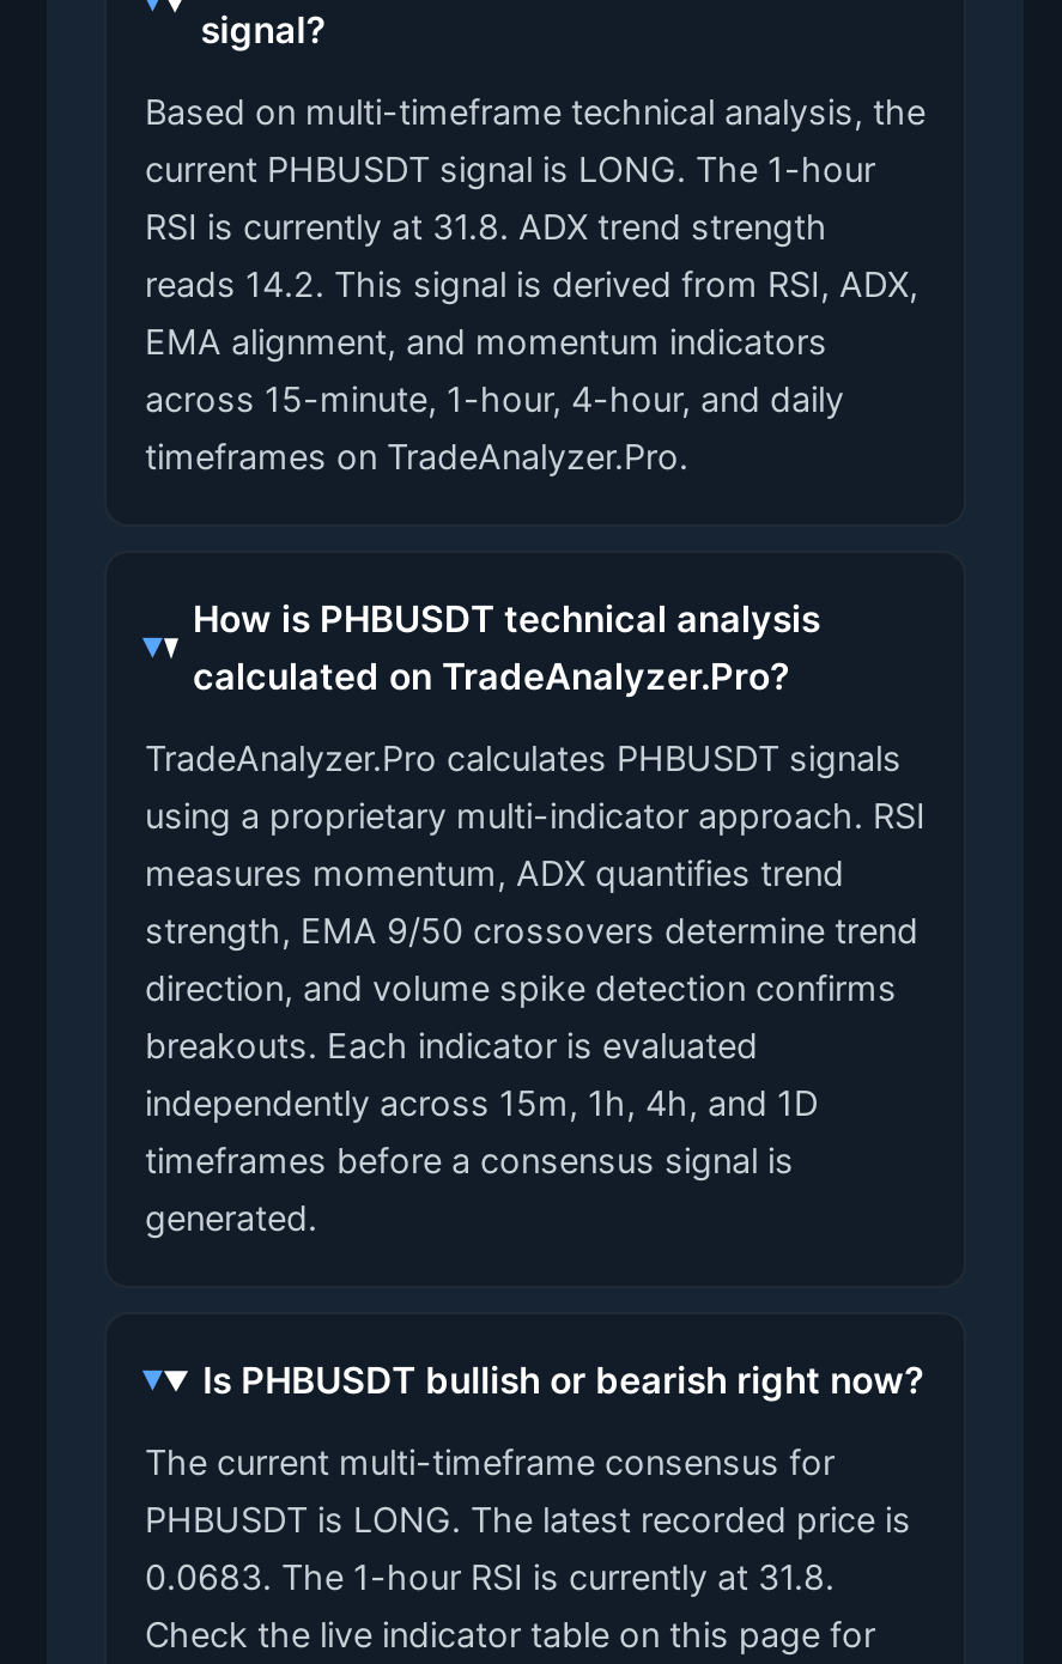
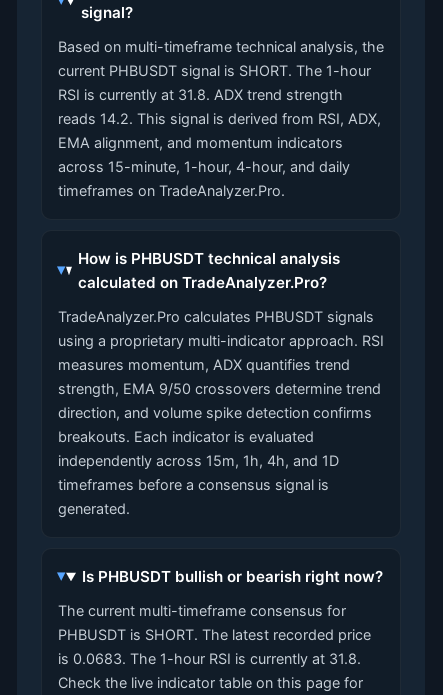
[145,148,875,189] current PHBUSDT signal is LONG. The 1-hour -> [58,62,371,79] current PHBUSDT signal is SHORT. The 1-hour
[145,1499,911,1597] PHBUSDT is LONG. The latest recorded price is | 0.0683. The 1-hour RSI is currently at 31.8. -> [58,626,371,667] PHBUSDT is SHORT. The latest recorded price | is 0.0683. The 1-hour RSI is currently at 31.8.

